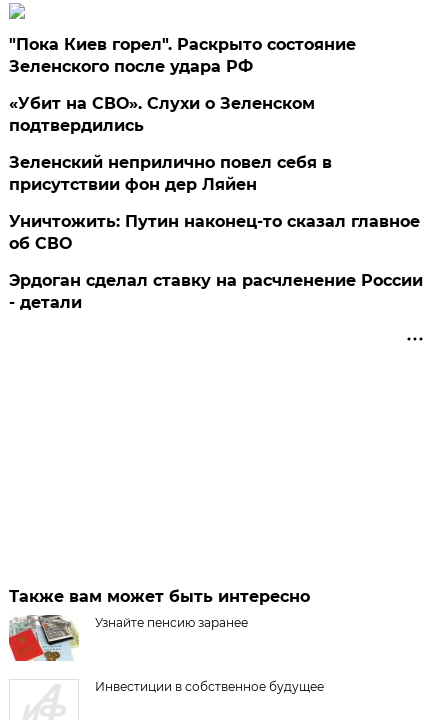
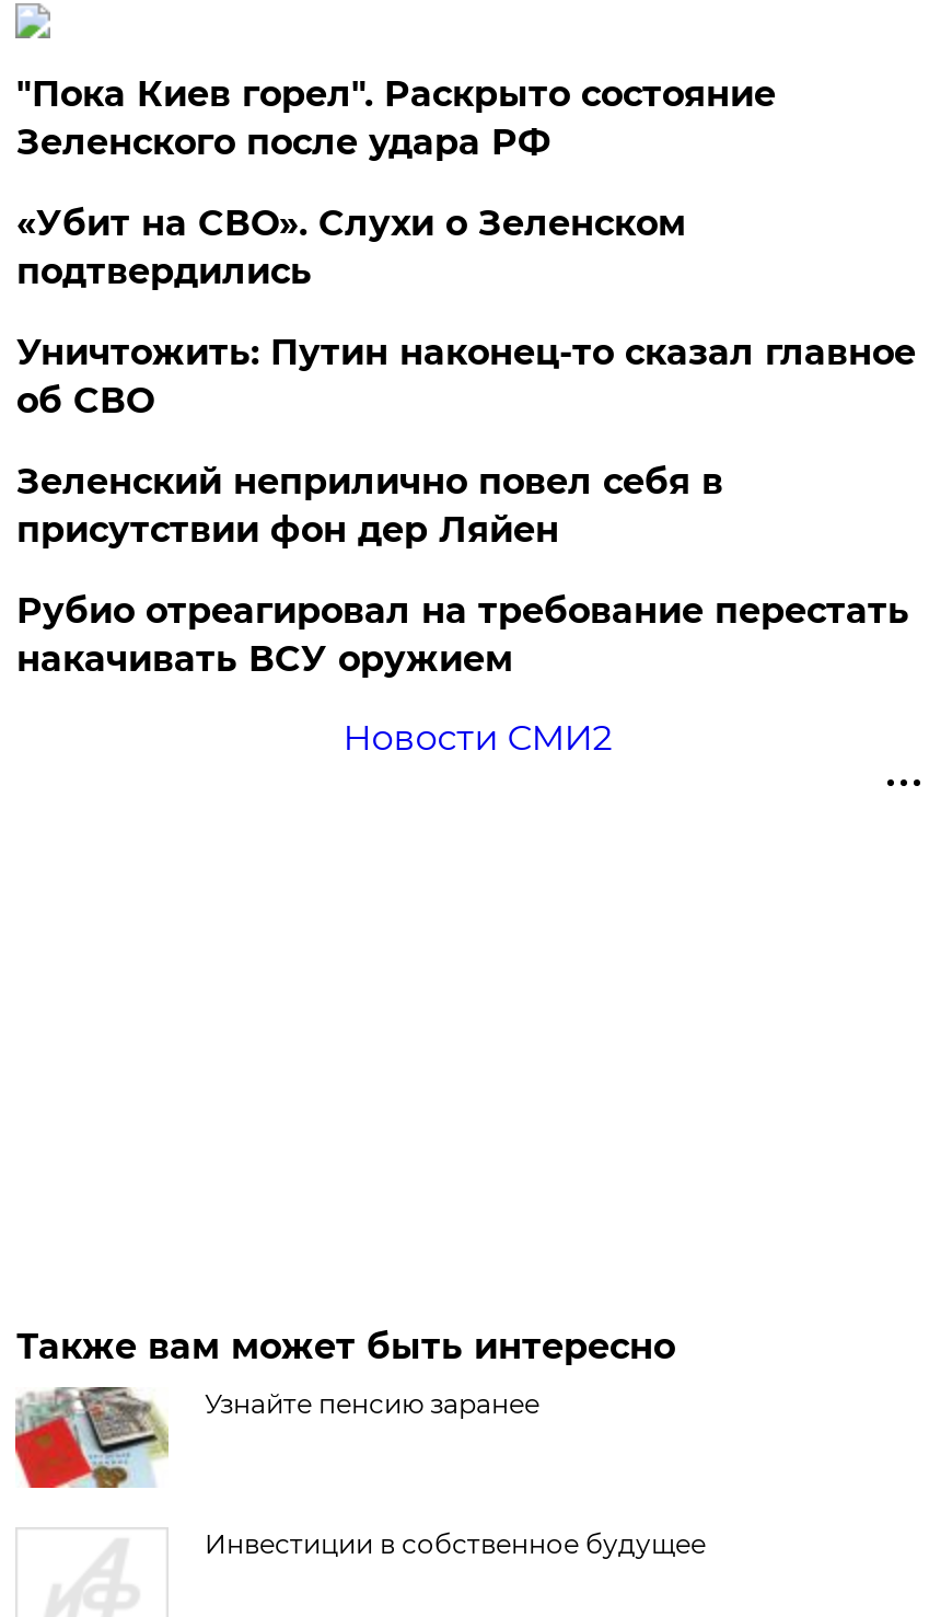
moved [9,153,332,194] -> [16,461,723,551]: Зеленский неприлично повел cебя в | присутствии фон дер Ляйен
none -> [16,590,909,680] Рубио отреагировал на требование перестать | накачивать ВСУ оружием
moved [9,212,420,253] -> [16,332,916,421]: Уничтожить: Путин наконец-то сказал главное | об СВО
[9,271,423,312] Эрдоган сделал ставку на расчленение России | - детали -> [343,717,612,759] Новости СМИ2

